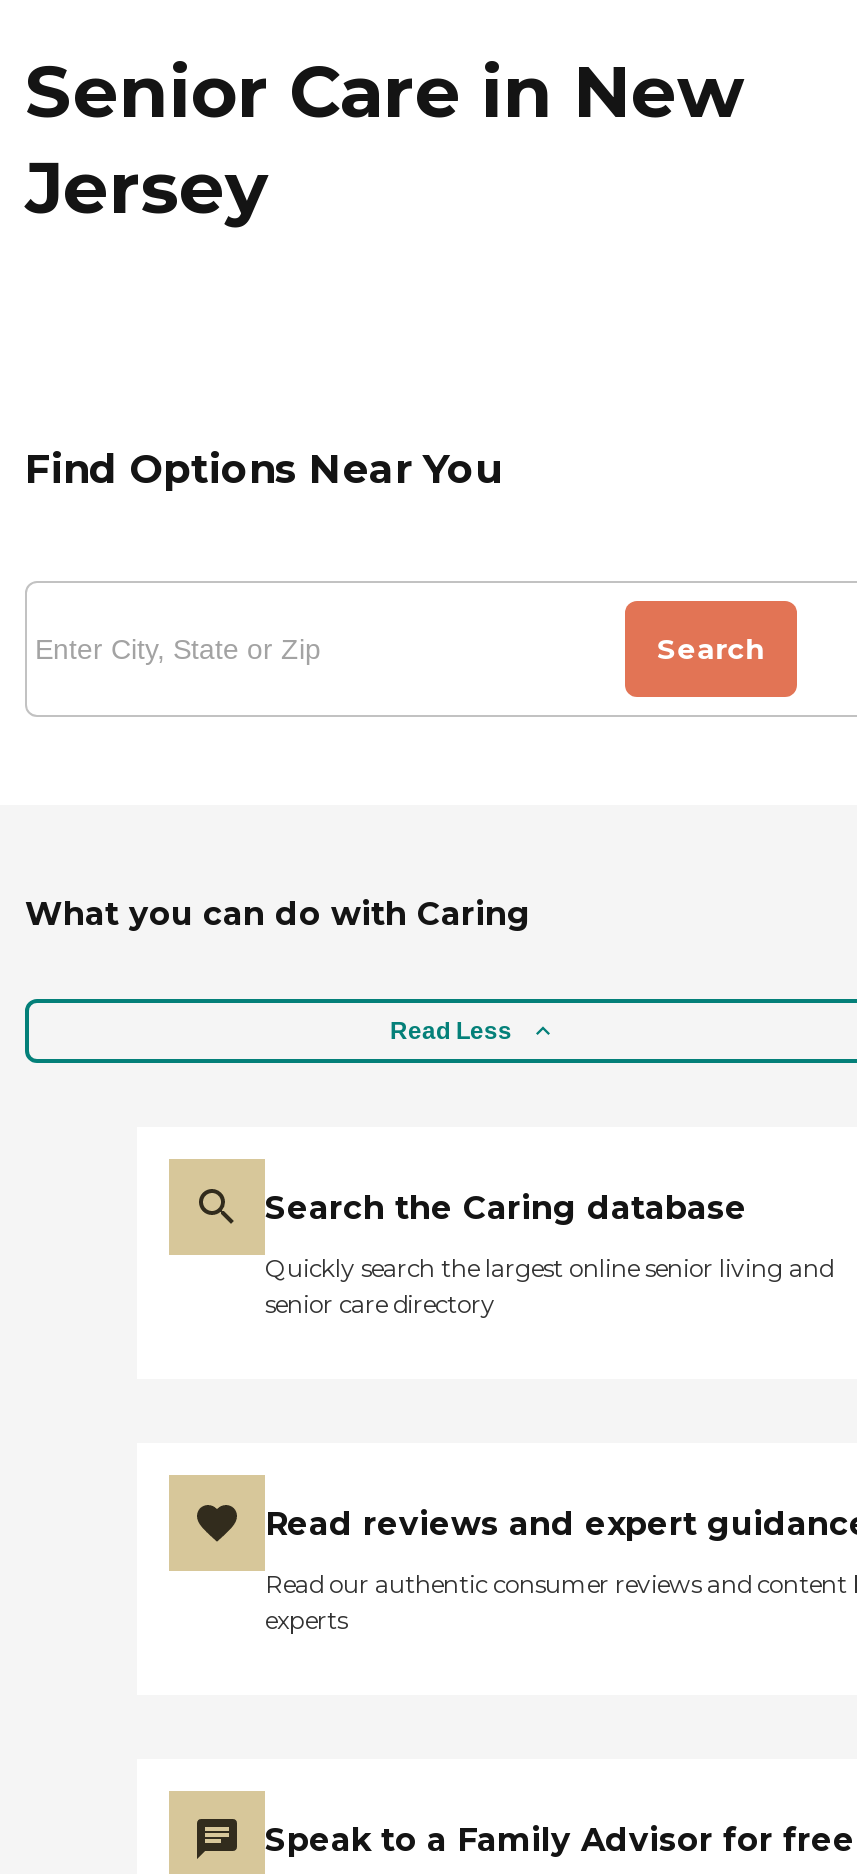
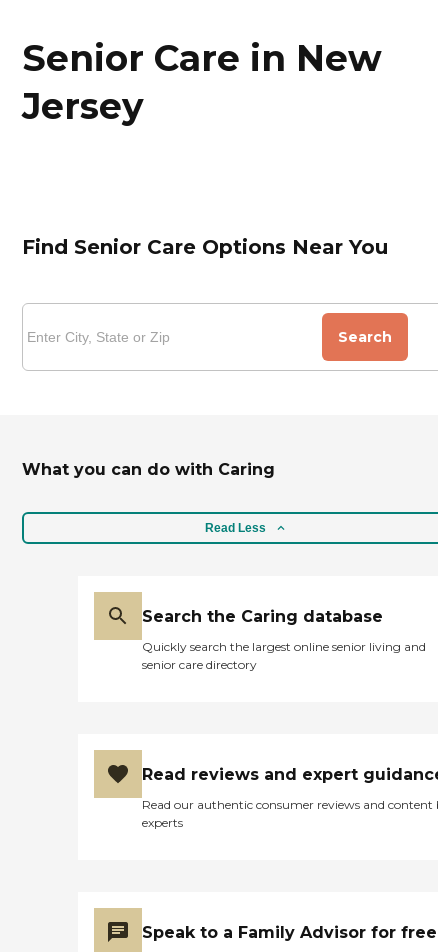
[25,445,501,493] Find Options Near You -> [22,235,388,259] Find Senior Care Options Near You

